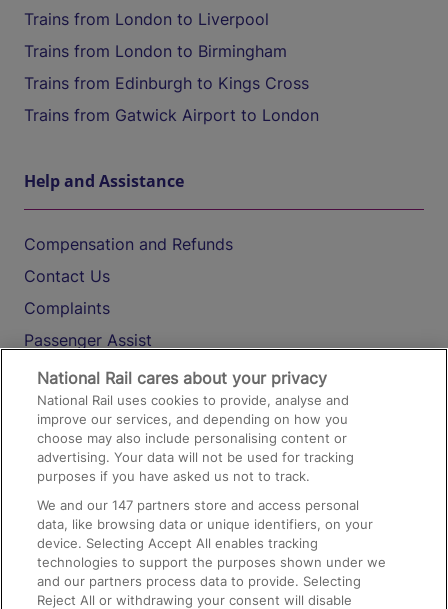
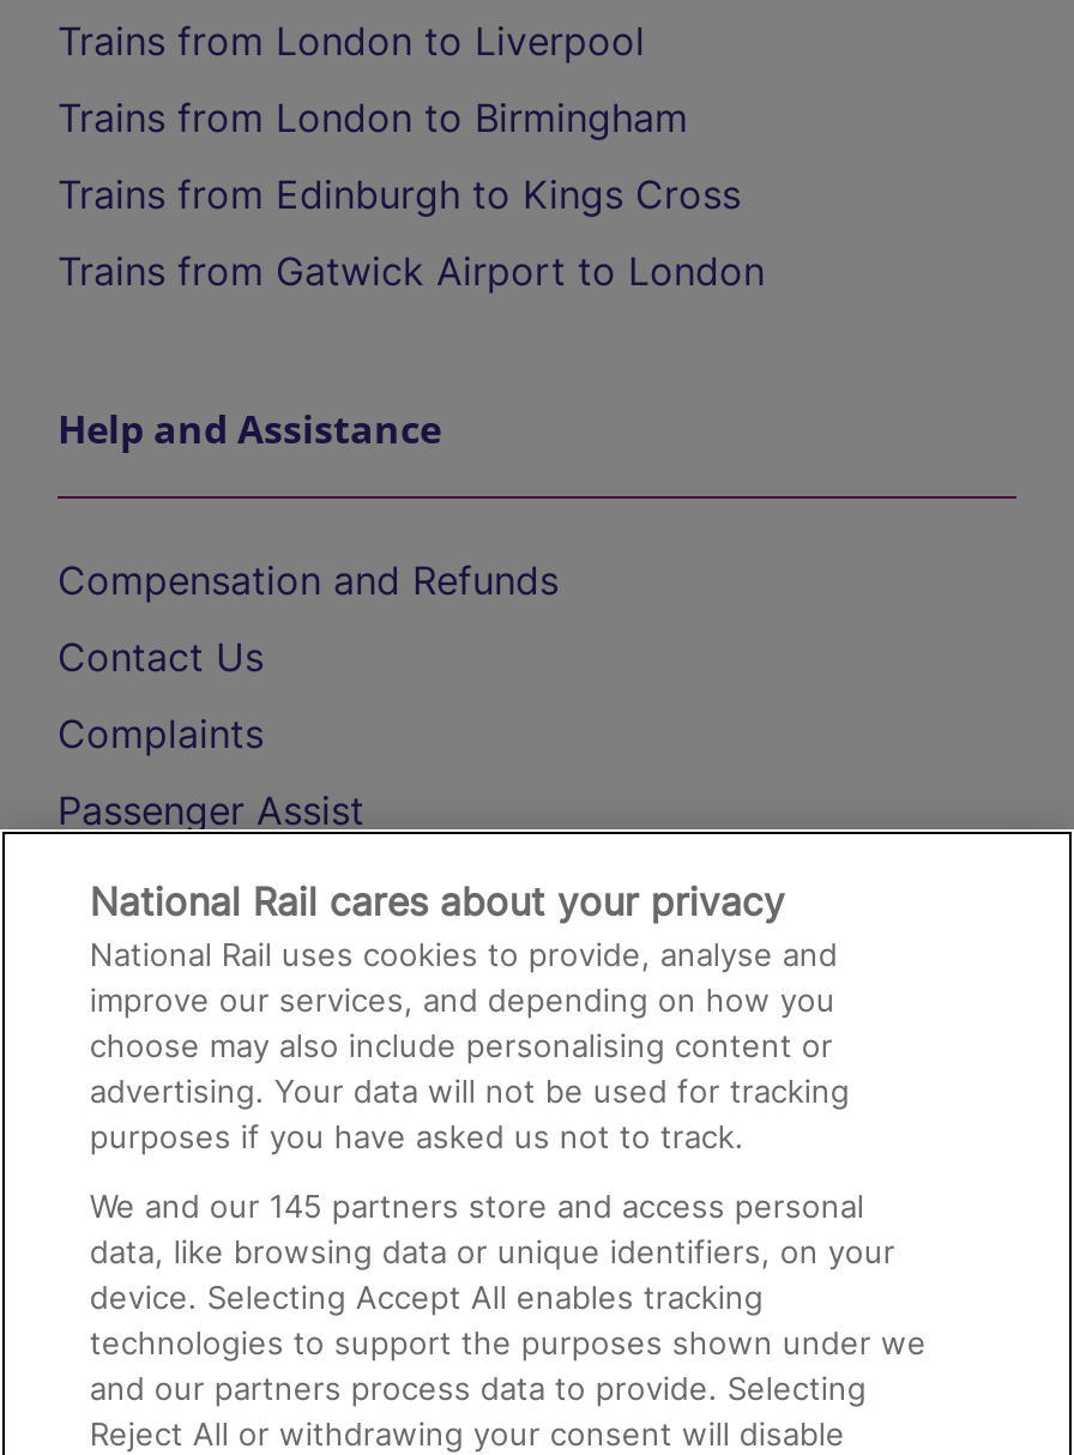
[37,497,359,513] We and our 147 partners store and access personal -> [90,1187,864,1225] We and our 145 partners store and access personal

